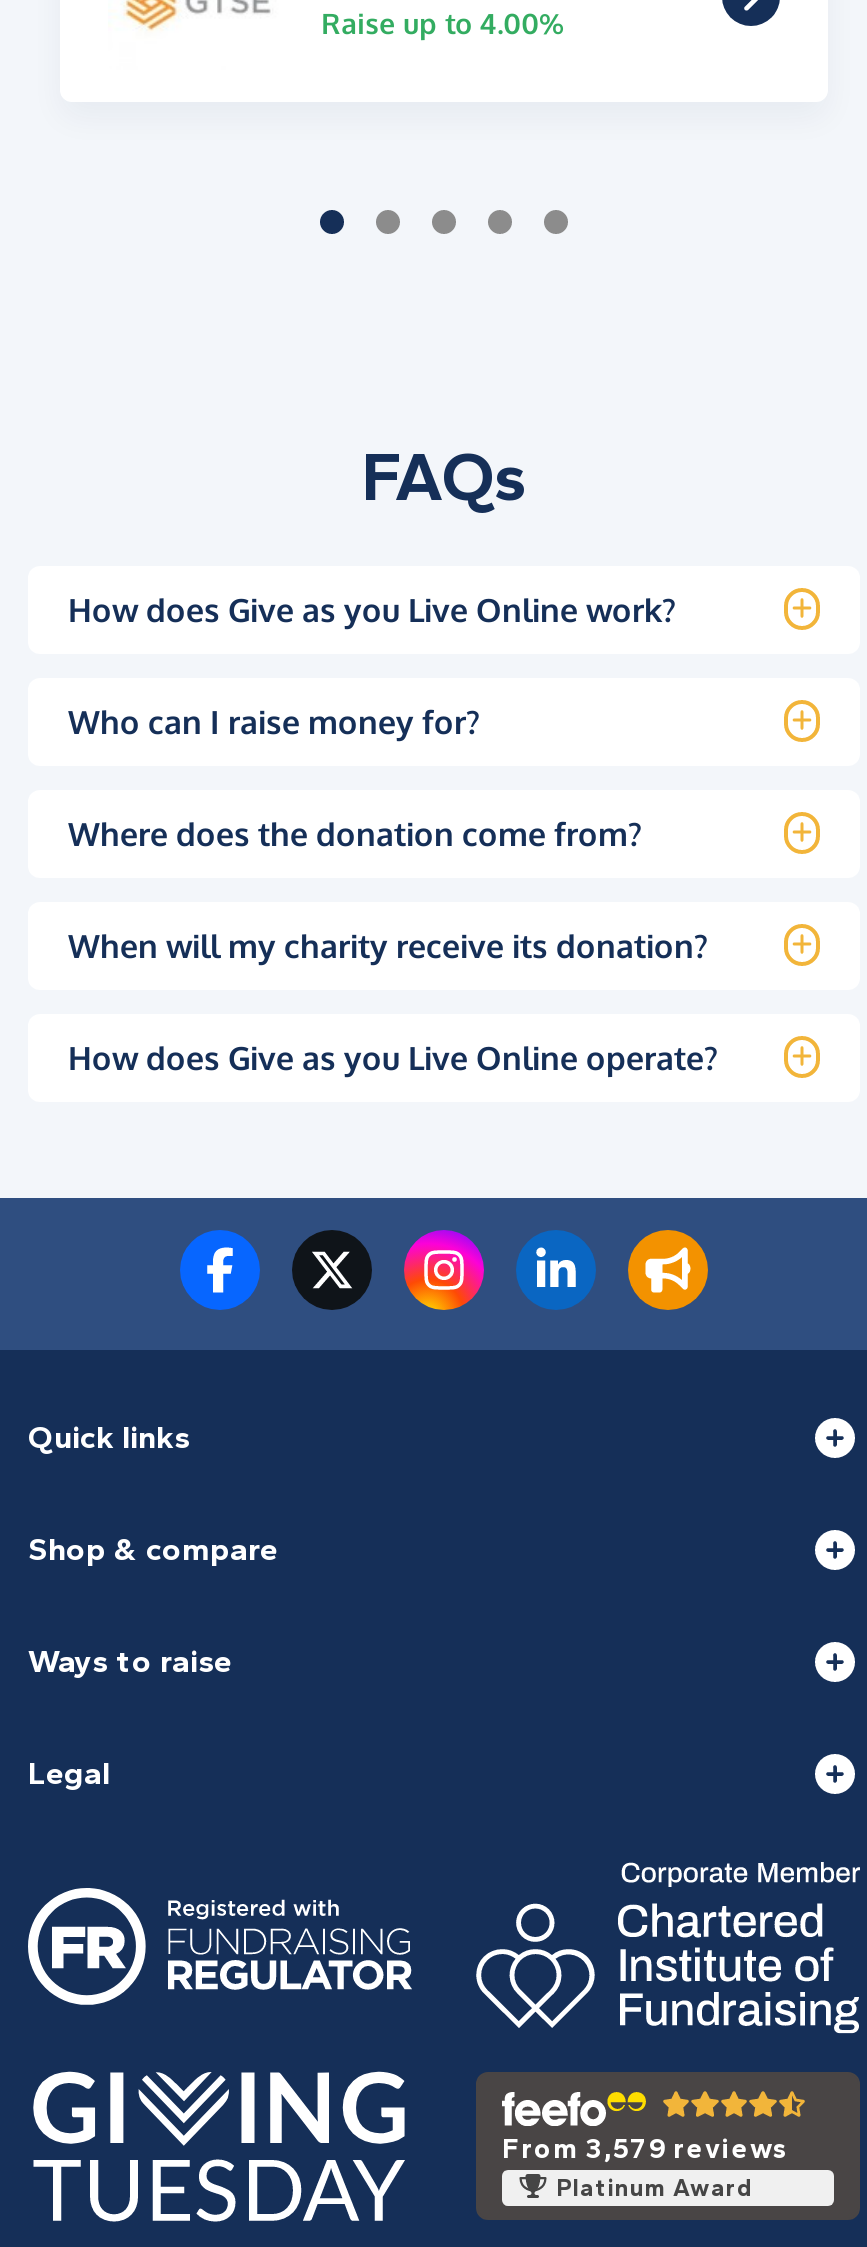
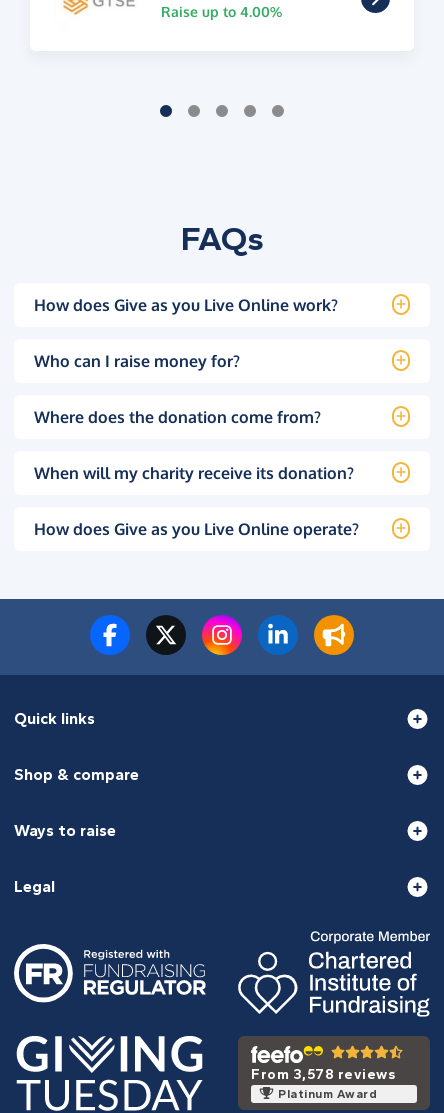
[502,2131,788,2165] From 3,579 reviews -> [251,1066,395,1083] From 3,578 reviews

